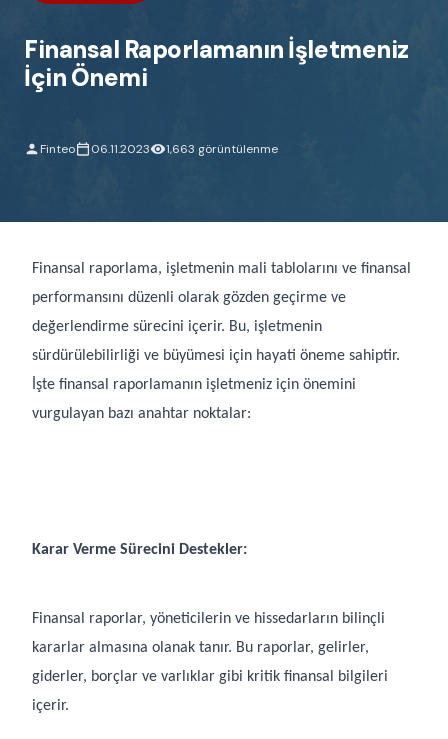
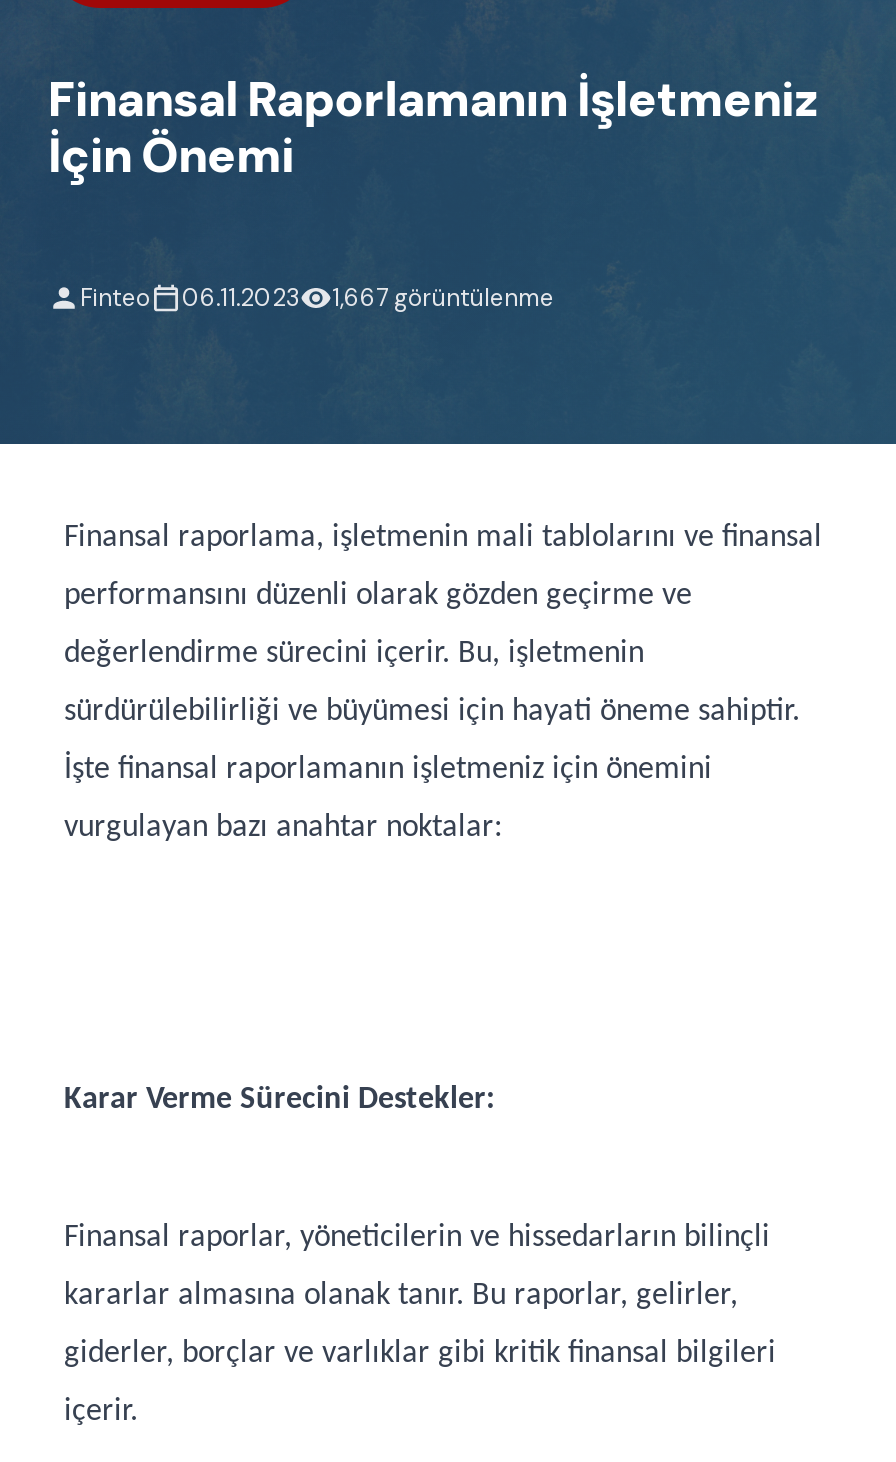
[166,141,278,157] 1,663 görüntülenme -> [332,282,554,314] 1,667 görüntülenme

